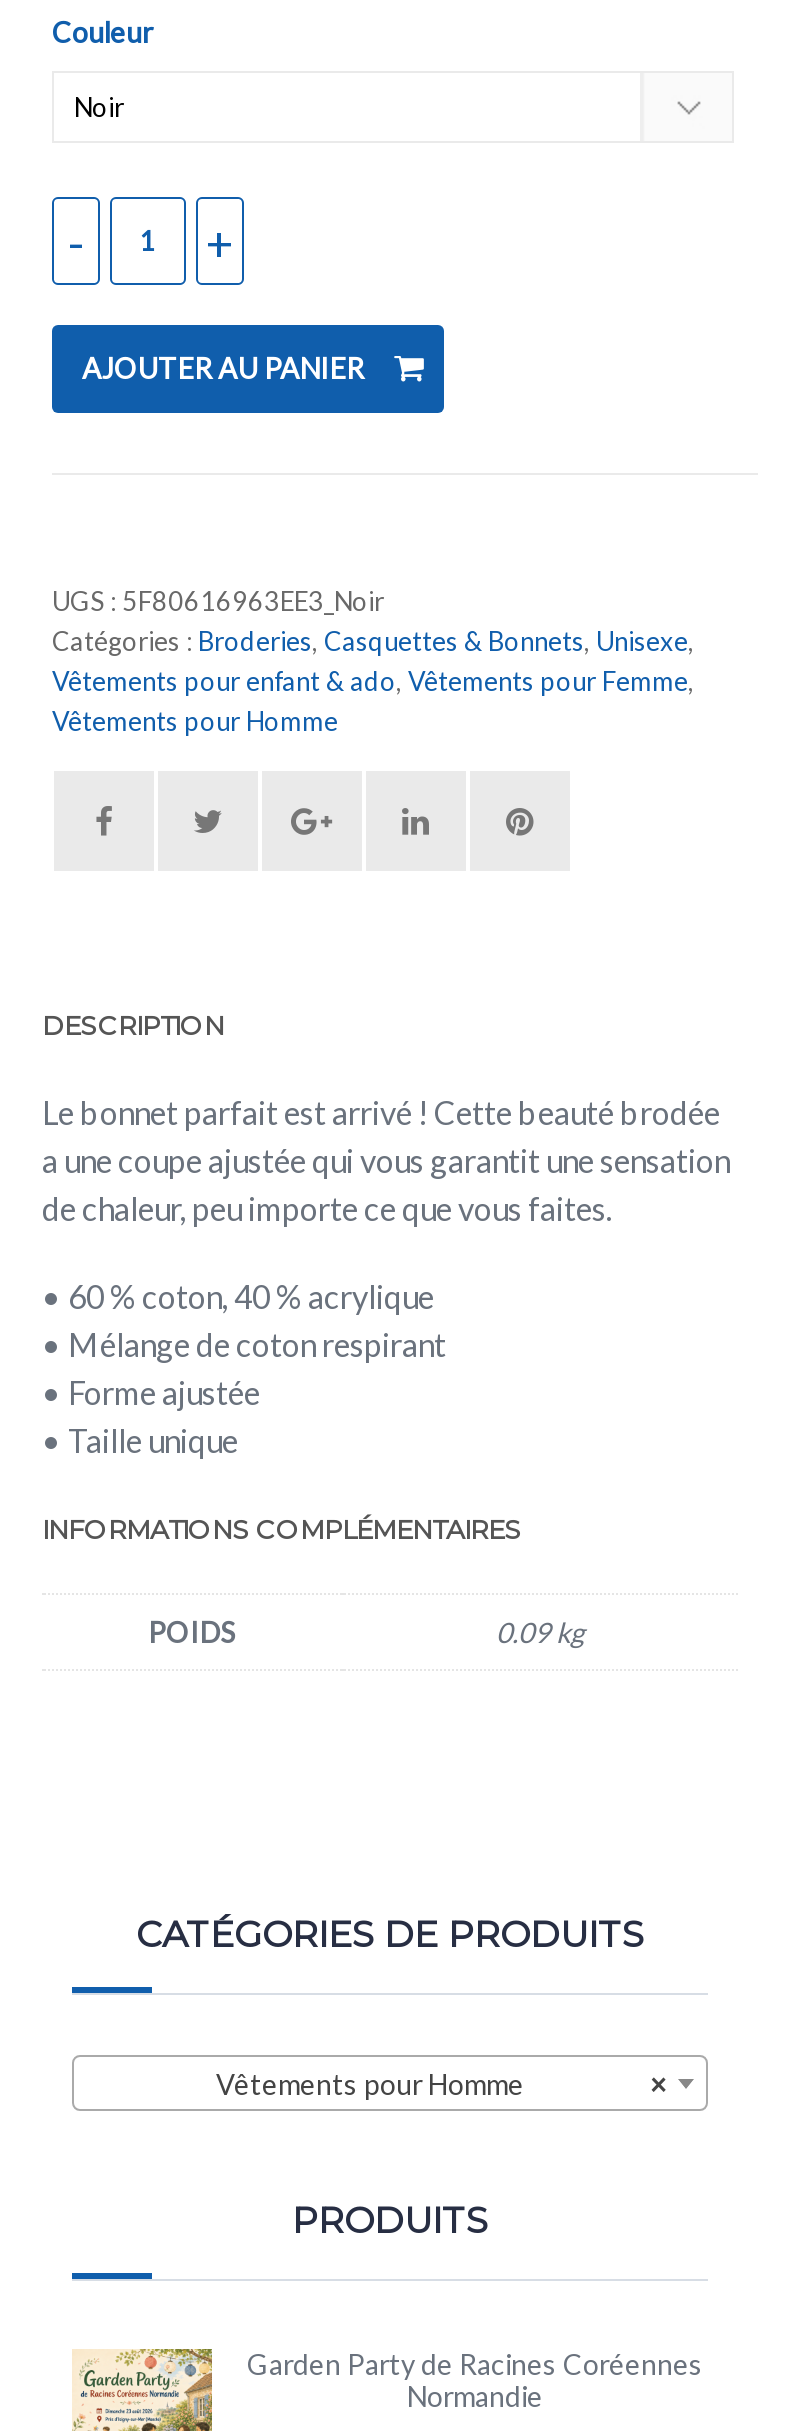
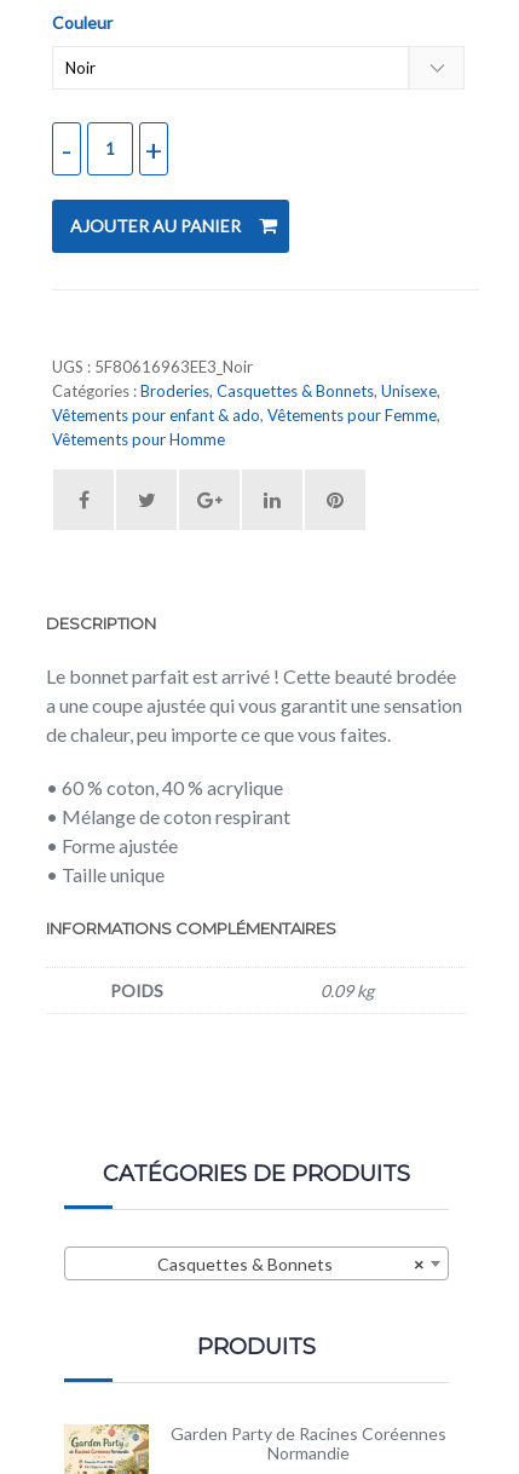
[216,2066,524,2100] Vêtements pour Homme -> [157,1253,332,1274] Casquettes & Bonnets

